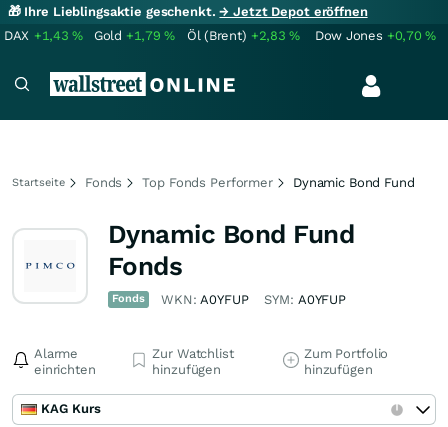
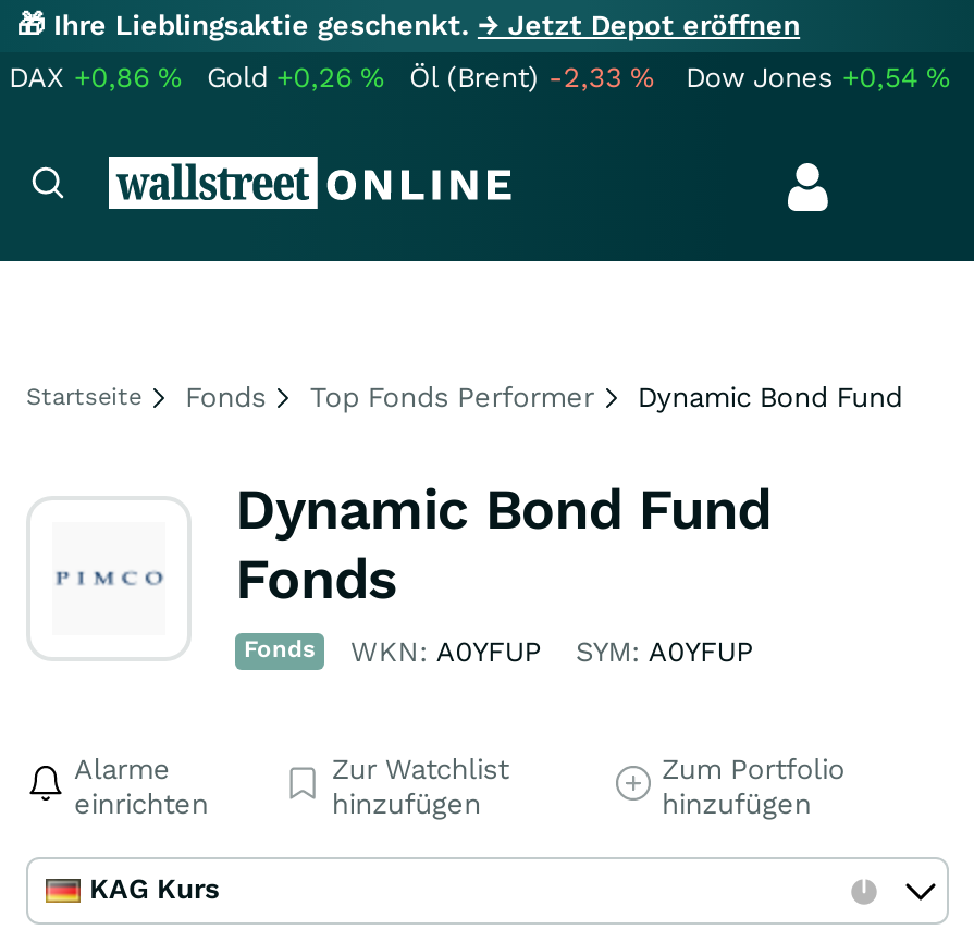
[4,28,83,43] DAX +1,43% -> [9,61,181,94] DAX +0,86%
[94,28,175,43] Gold +1,79% -> [207,61,384,94] Gold +0,26%
[187,28,300,43] Öl (Brent) +2,83% -> [409,61,653,94] Öl (Brent) -2,33%
[315,28,436,43] Dow Jones +0,70% -> [686,61,949,94] Dow Jones +0,54%

